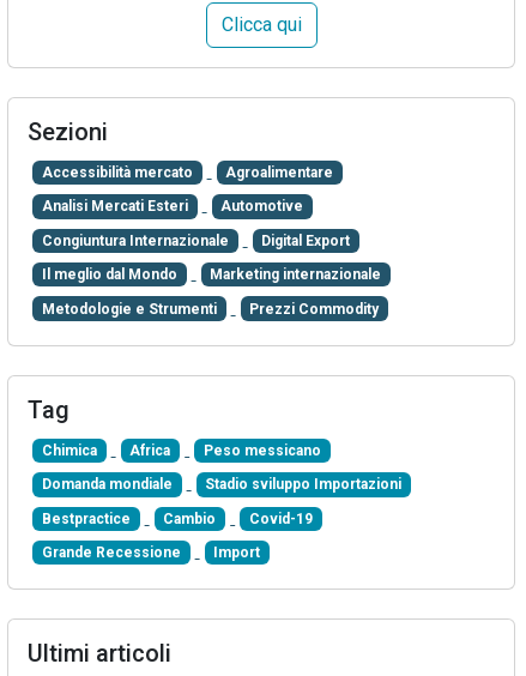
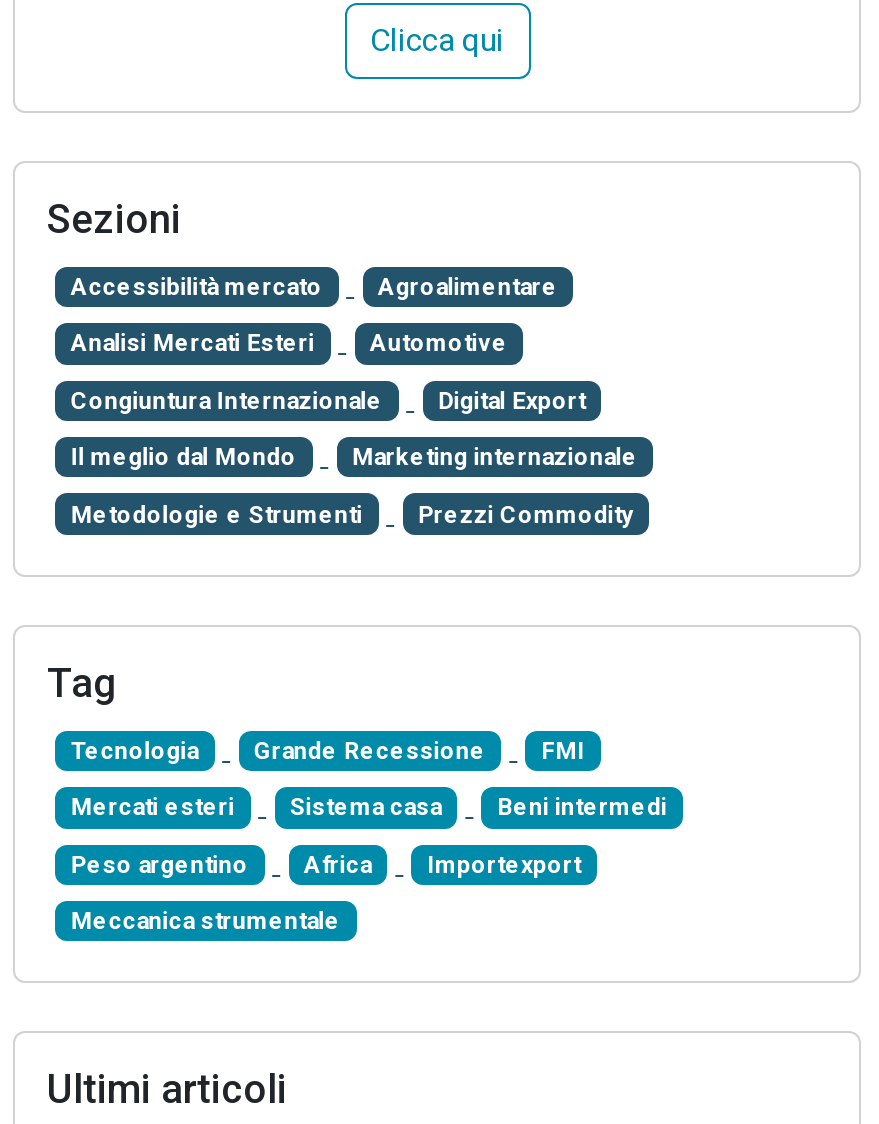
[42,442,97,459] Chimica -> [71,737,667,878] Tecnologia | FMI | Mercati esteri | Sistema casa | Beni intermedi | Peso argentino
[42,442,402,561] Peso messicano | Domanda mondiale | Stadio sviluppo Importazioni | Bestpractice | Cambio | Covid-19 | Import -> [71,850,581,935] Importexport | Meccanica strumentale
moved [130,442,171,459] -> [304,850,372,878]: Africa
moved [42,544,181,561] -> [254,737,486,765]: Grande Recessione

